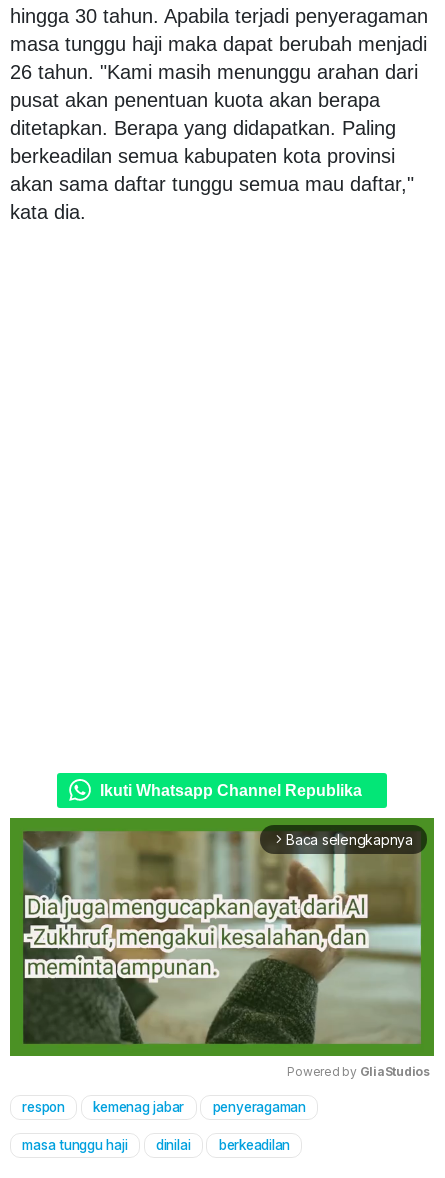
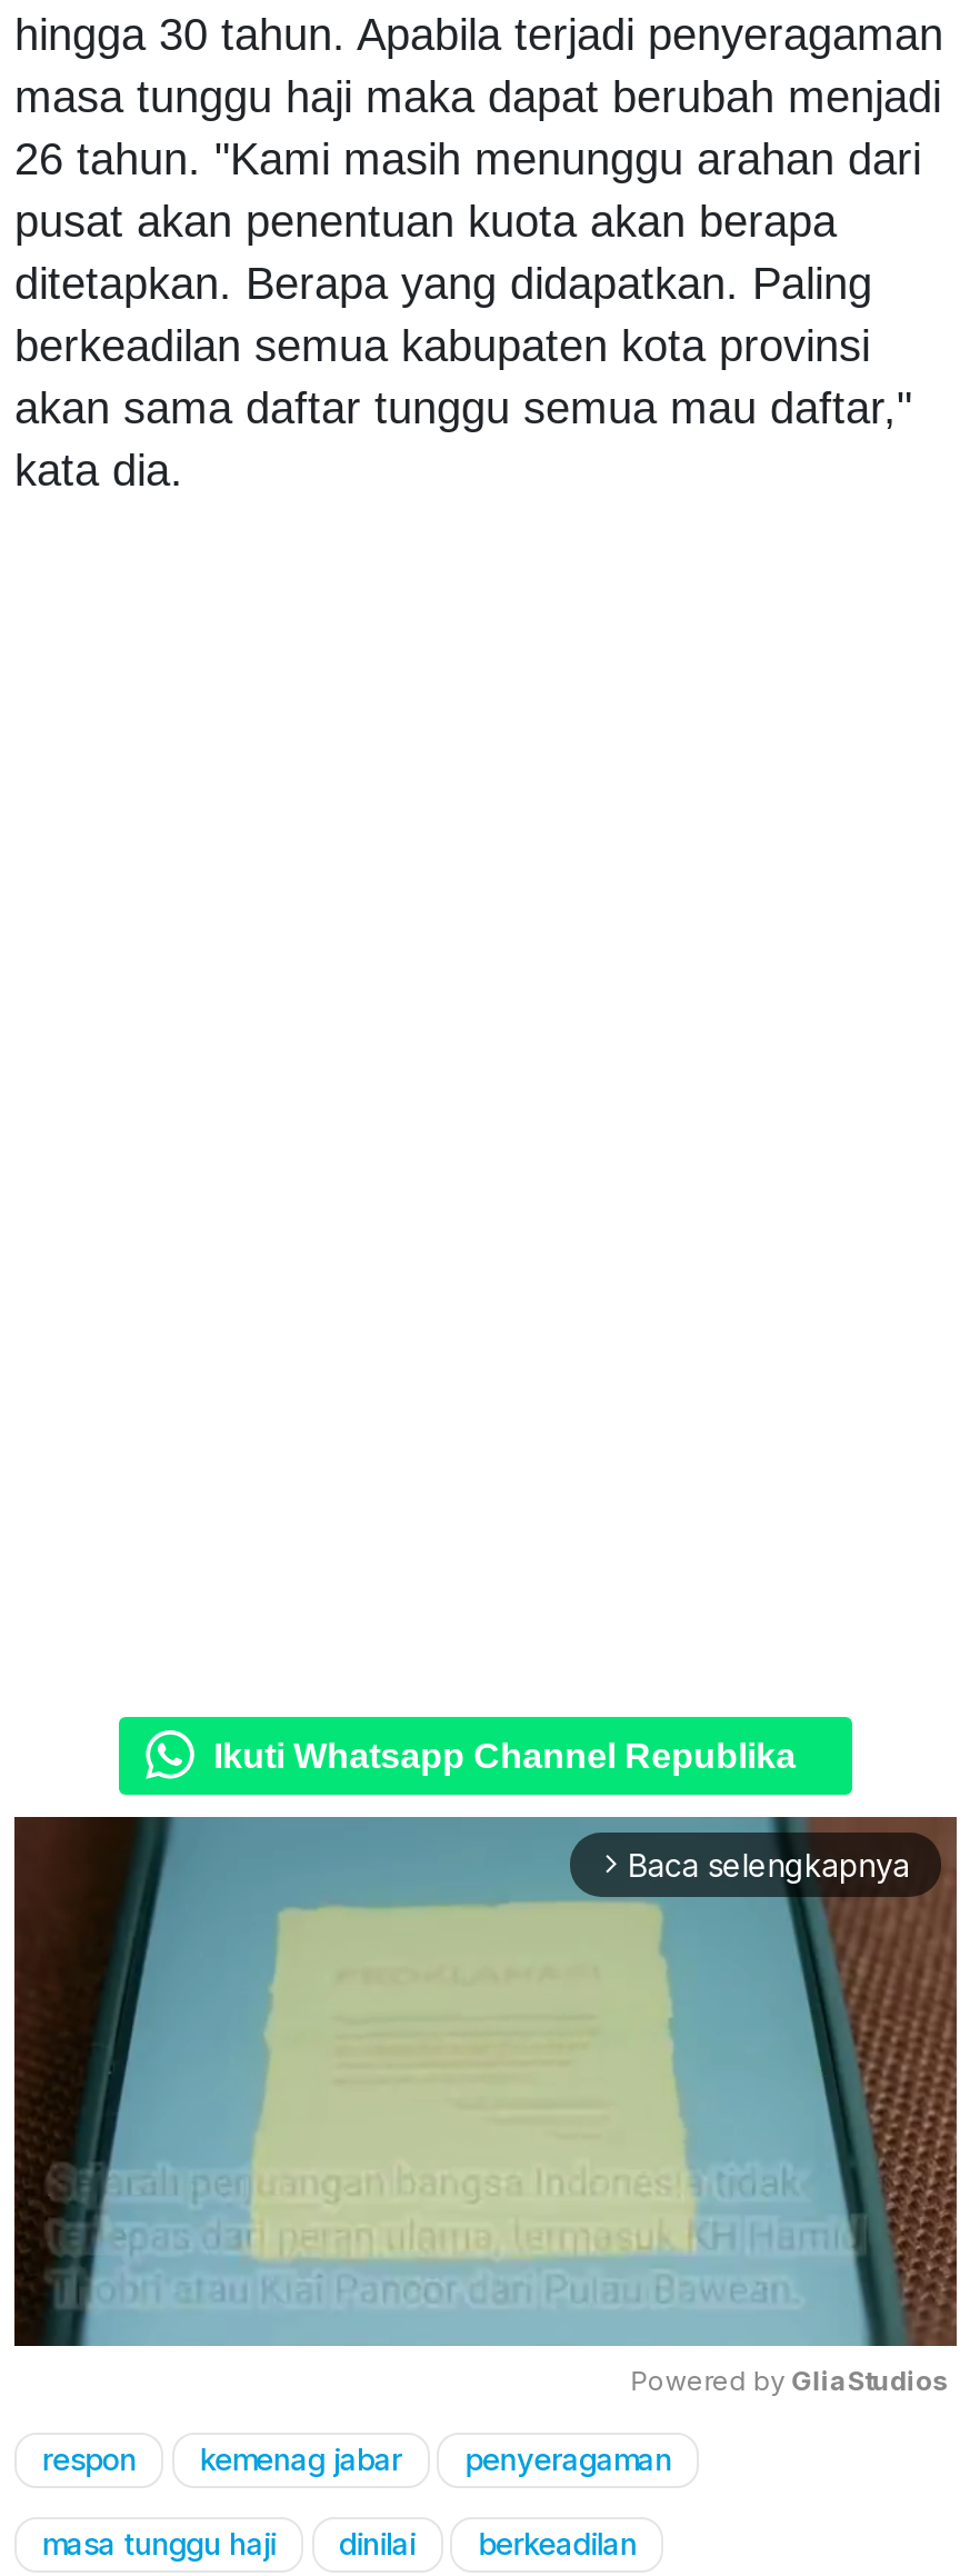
[9,817,435,1057] [image] -> [12,1815,959,2348] [image]

